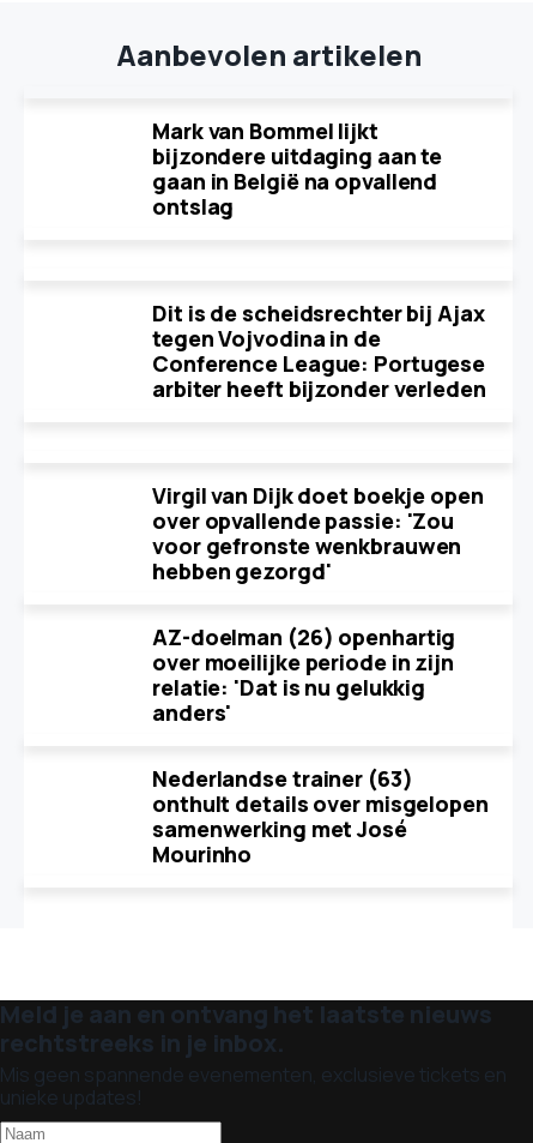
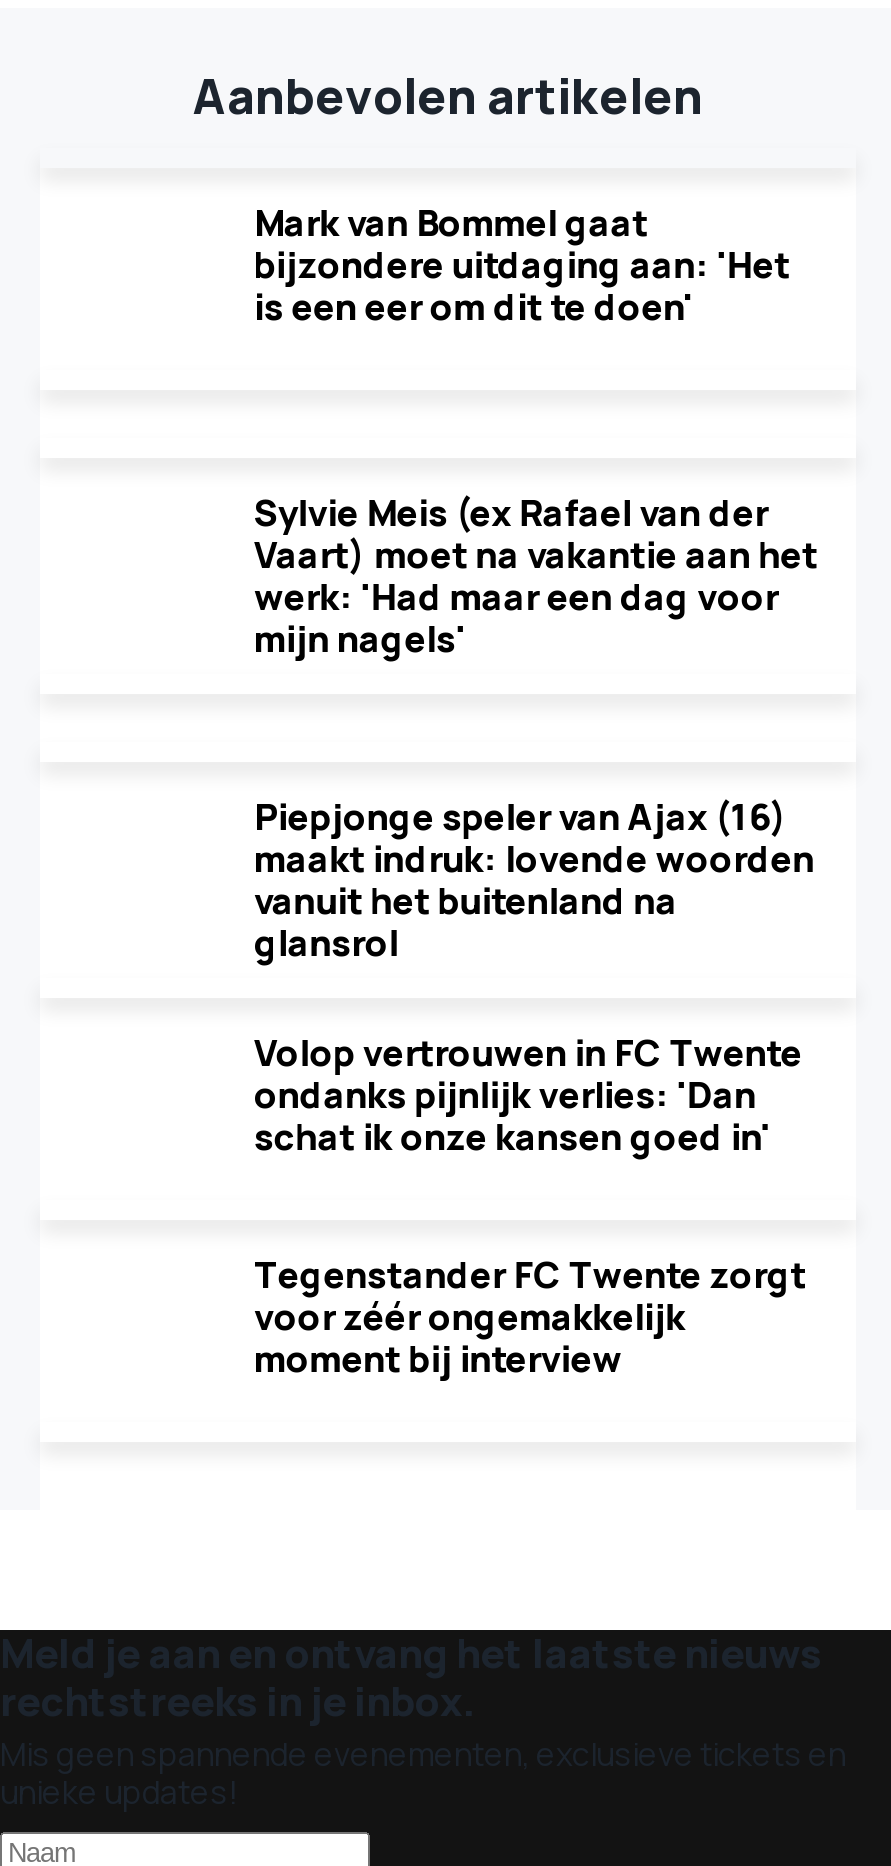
[152,116,442,221] Mark van Bommel lijkt | bijzondere uitdaging aan te | gaan in België na opvallend | ontslag -> [254,198,790,330] Mark van Bommel gaat | bijzondere uitdaging aan: 'Het | is een eer om dit te doen'
[152,299,486,403] Dit is de scheidsrechter bij Ajax | tegen Vojvodina in de | Conference League: Portugese | arbiter heeft bijzonder verleden -> [254,488,818,662] Sylvie Meis (ex Rafael van der | Vaart) moet na vakantie aan het | werk: 'Had maar een dag voor | mijn nagels'
[152,481,484,585] Virgil van Dijk doet boekje open | over opvallende passie: 'Zou | voor gefronste wenkbrauwen | hebben gezorgd' -> [254,792,814,966] Piepjonge speler van Ajax (16) | maakt indruk: lovende woorden | vanuit het buitenland na | glansrol
[152,622,456,727] AZ-doelman (26) openhartig | over moeilijke periode in zijn | relatie: 'Dat is nu gelukkig | anders' -> [254,1028,802,1160] Volop vertrouwen in FC Twente | ondanks pijnlijk verlies: 'Dan | schat ik onze kansen goed in'
[152,764,489,868] Nederlandse trainer (63) | onthult details over misgelopen | samenwerking met José | Mourinho -> [254,1250,806,1382] Tegenstander FC Twente zorgt | voor zéér ongemakkelijk | moment bij interview

